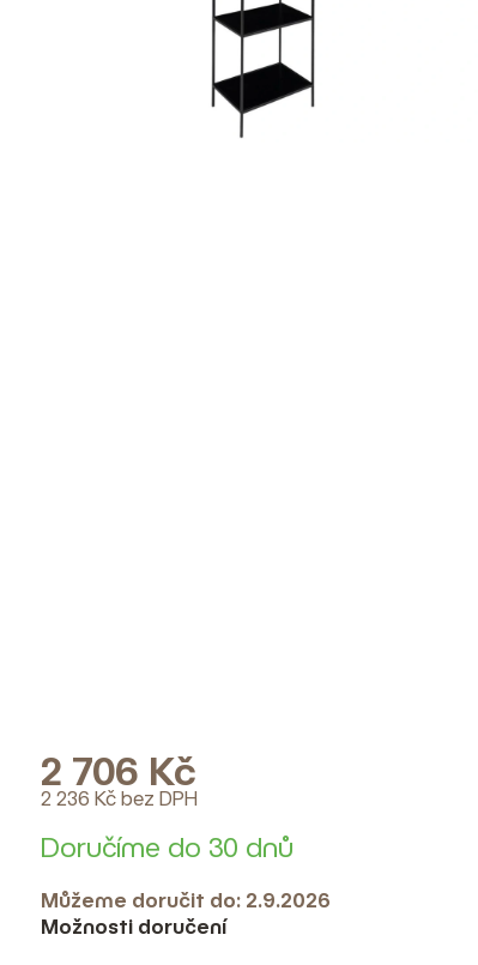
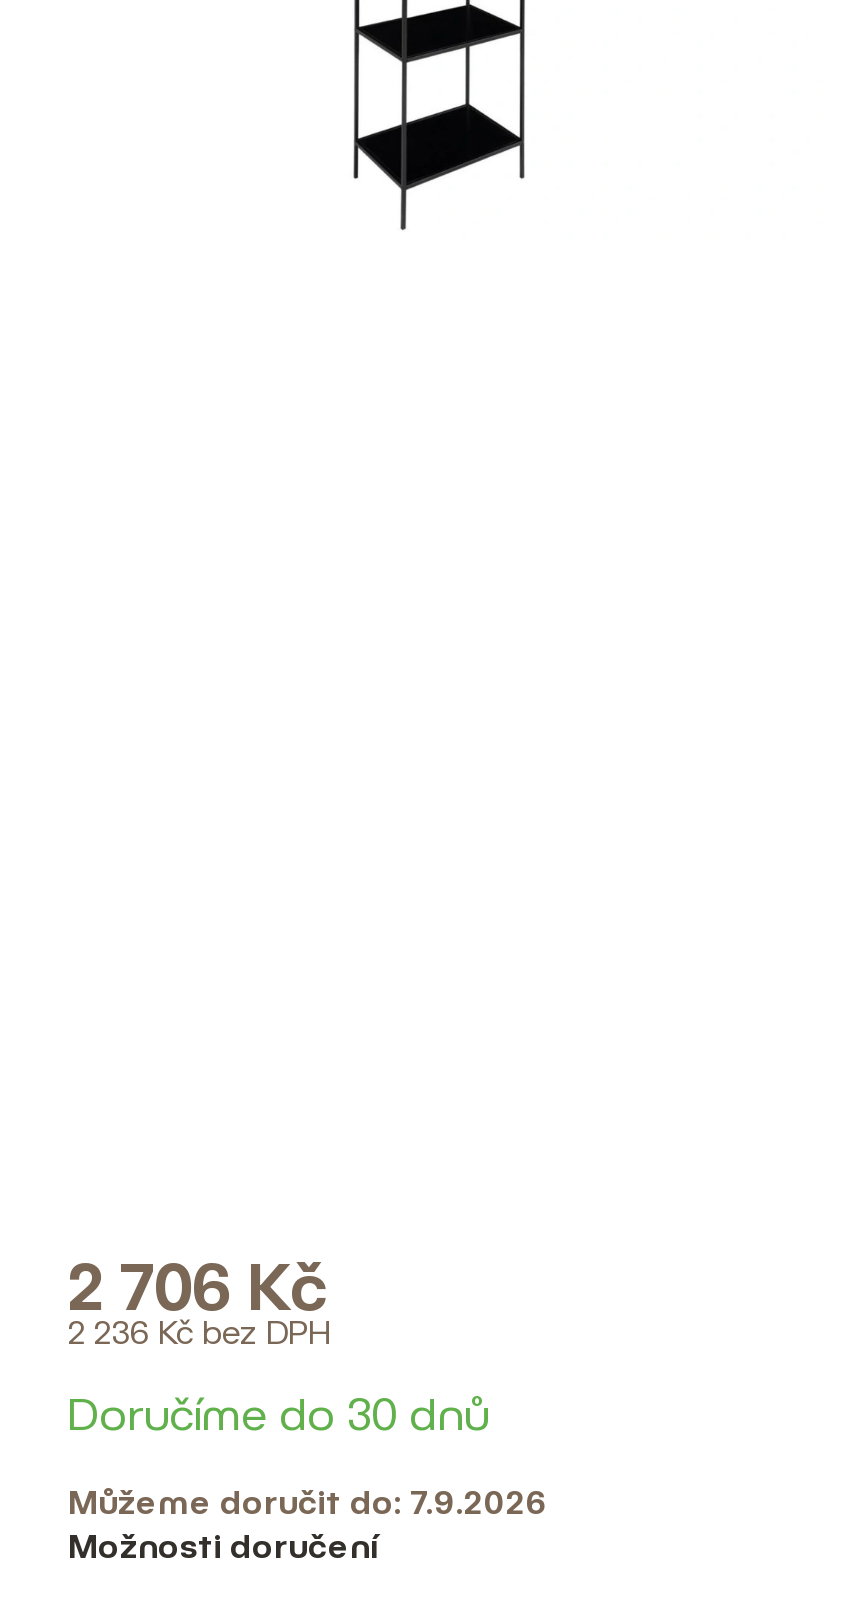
[41,889,331,913] Můžeme doručit do: 2.9.2026 -> [68,1483,548,1523] Můžeme doručit do: 7.9.2026

